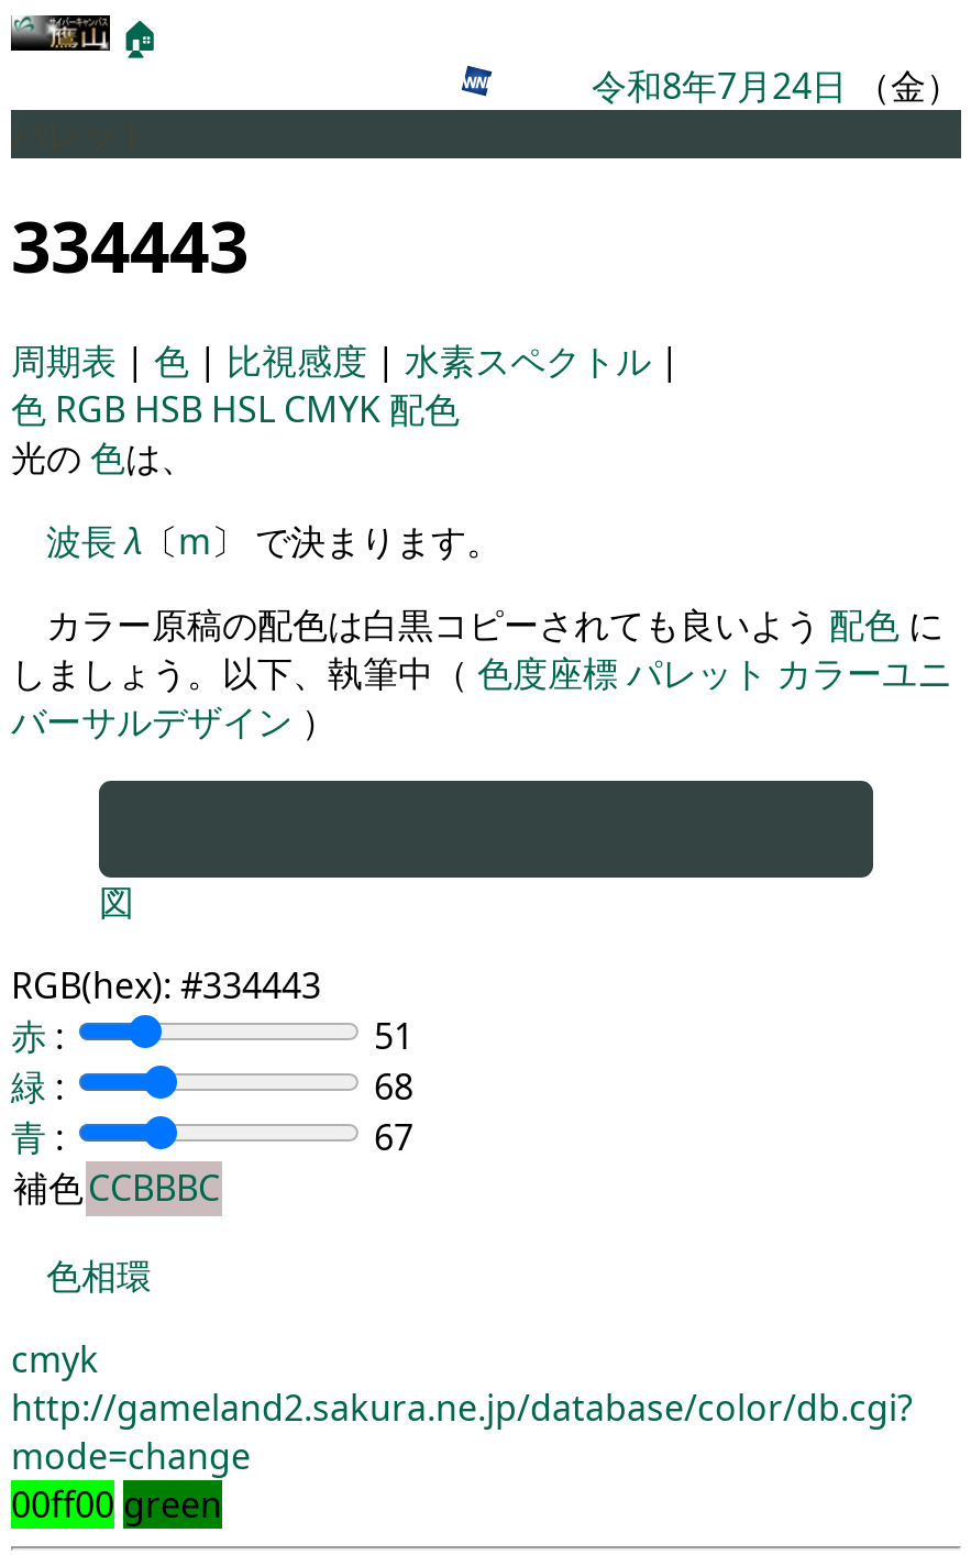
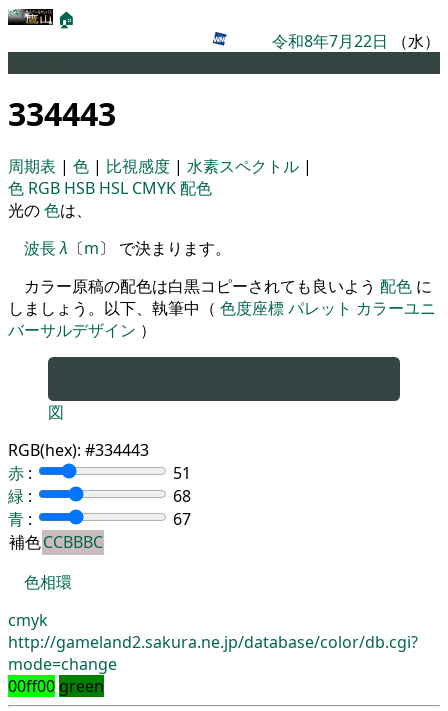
[592,62,961,110] 令和8年7月24日（金） -> [272,30,440,52] 令和8年7月22日（水）

